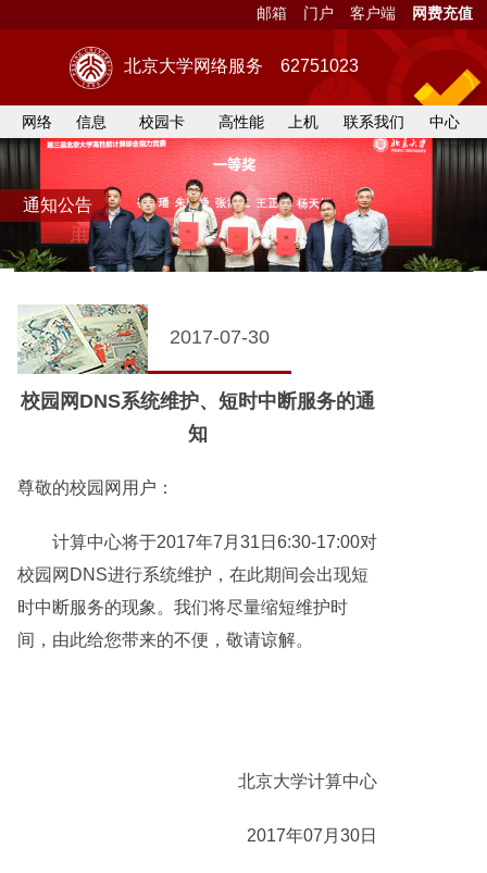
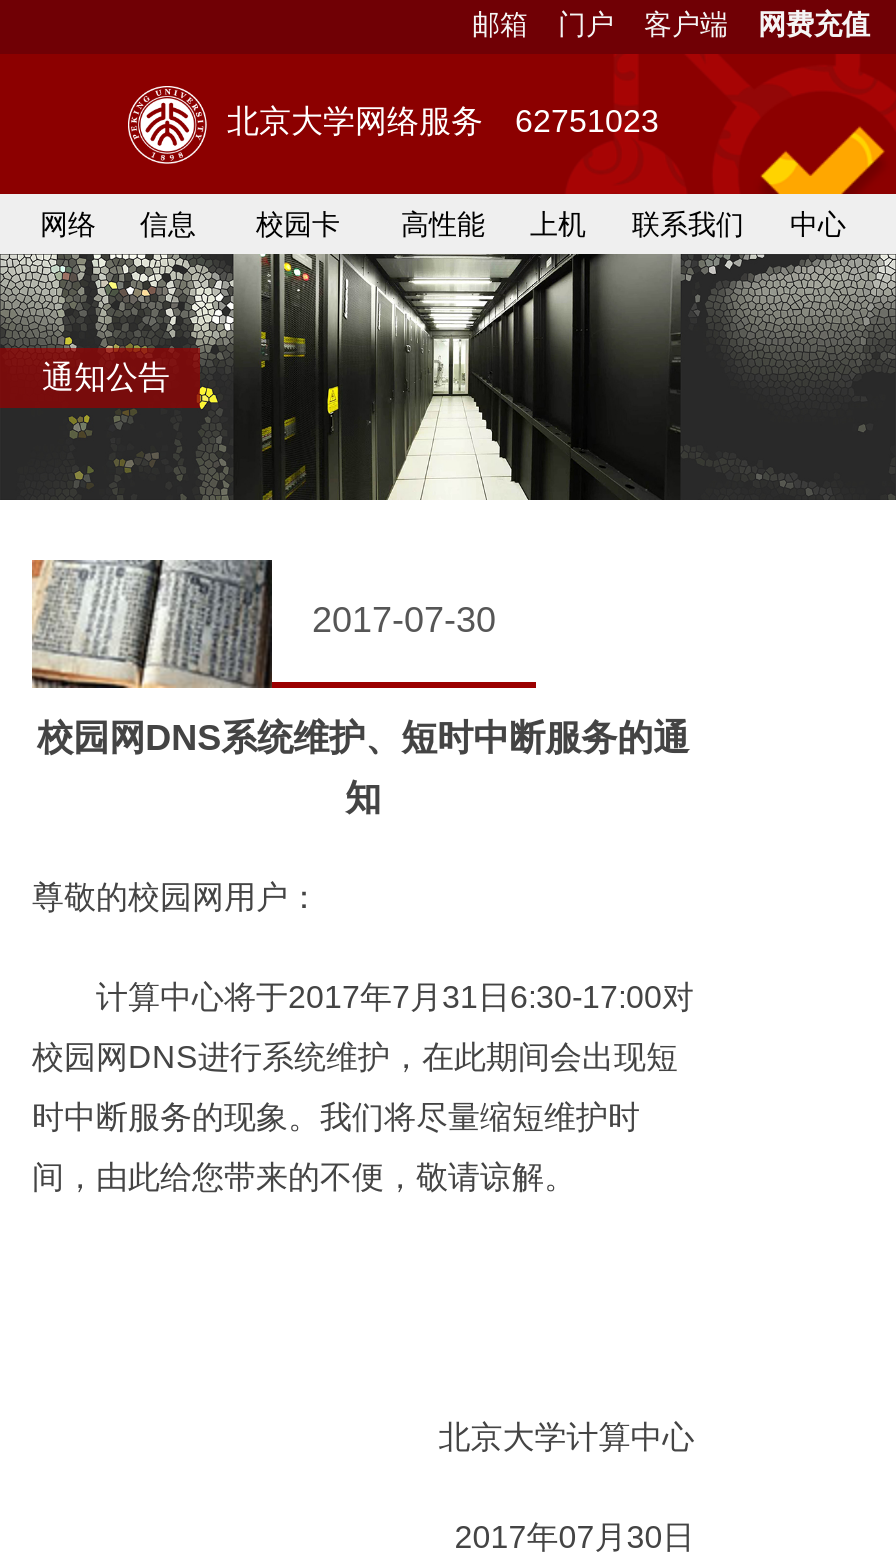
[3,137,484,273] [image] -> [6,252,890,502] [image]
[17,304,149,375] [image] -> [30,560,274,690] [image]

